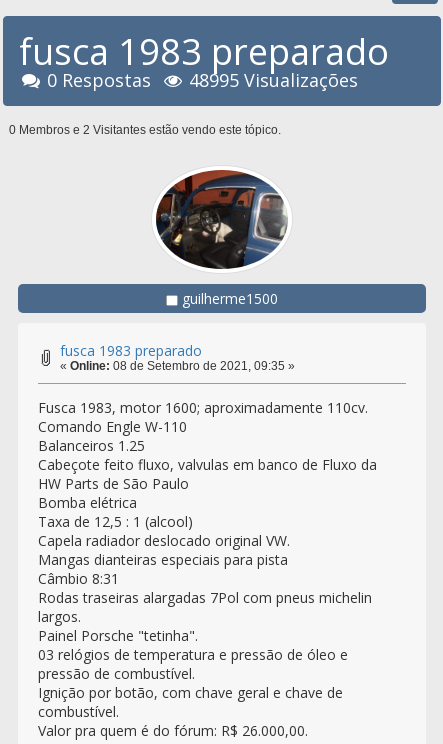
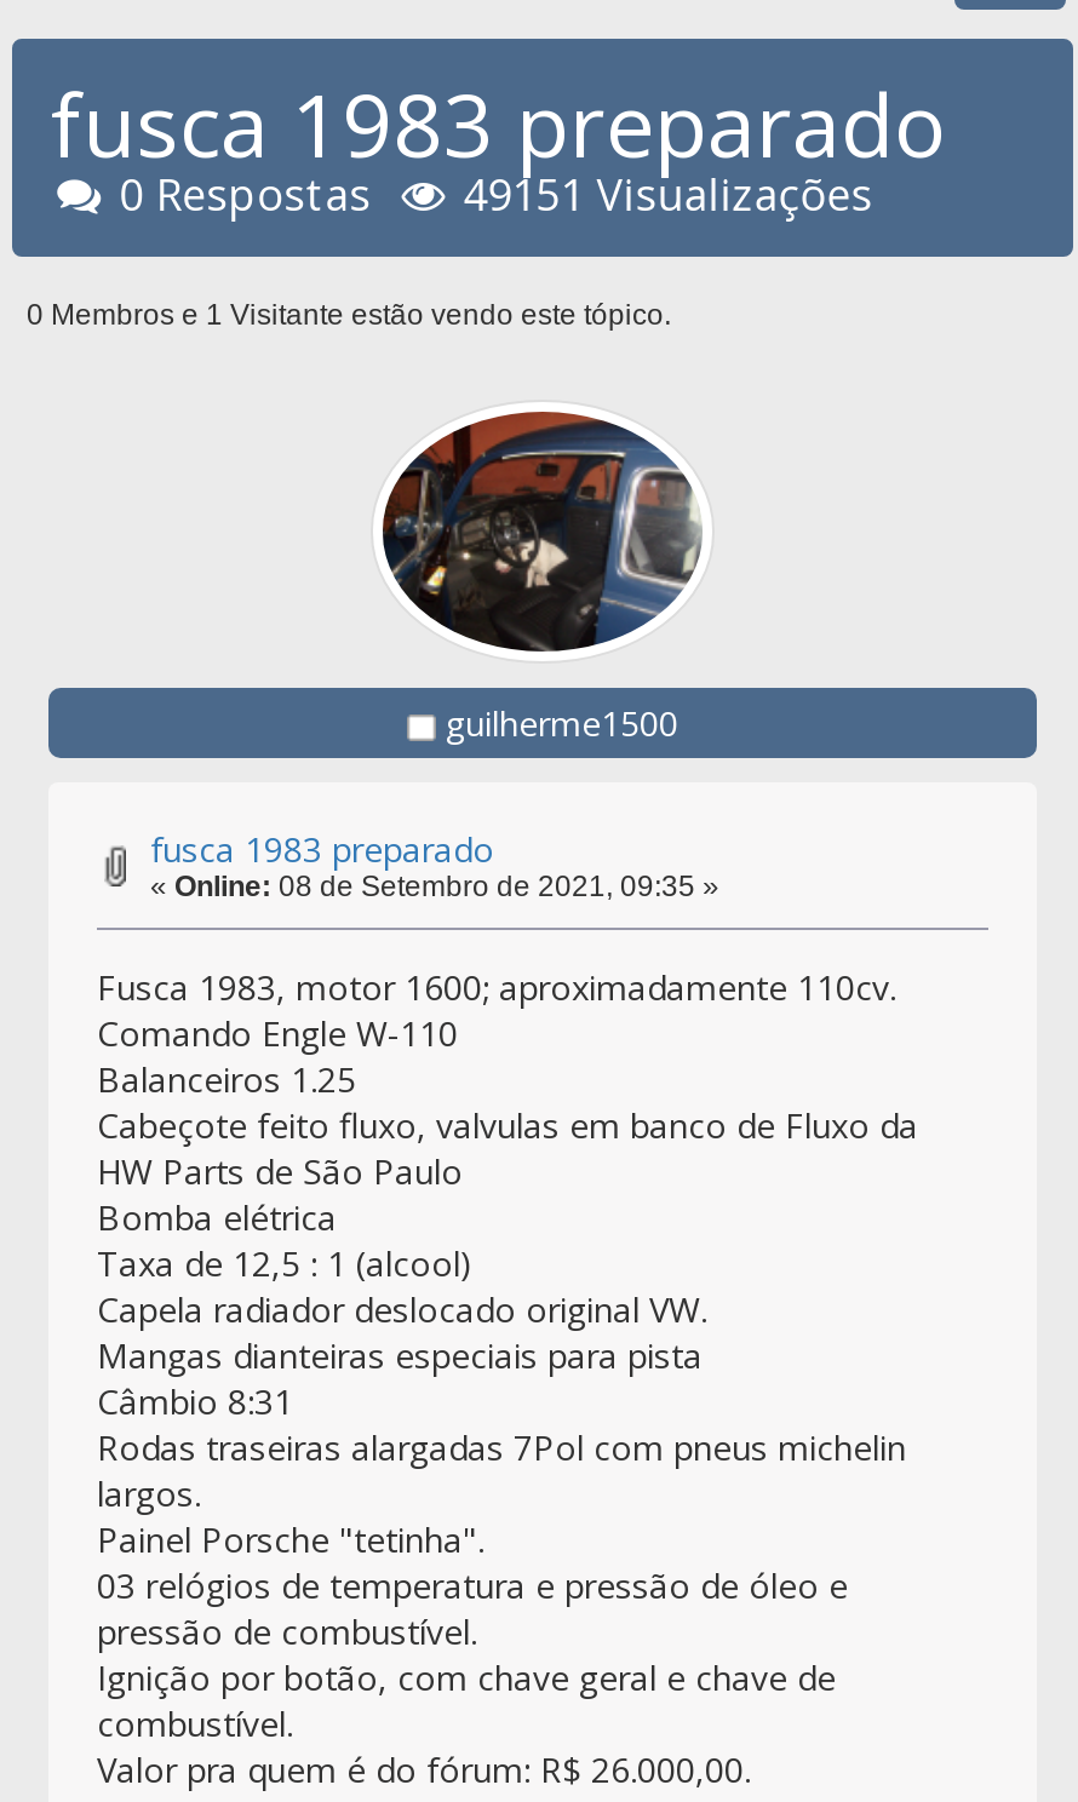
[189,68,358,92] 48995 Visualizações -> [463,165,873,223] 49151 Visualizações
[9,123,281,137] 0 Membros e 2 Visitantes estão vendo este tópico. -> [26,298,671,332] 0 Membros e 1 Visitante estão vendo este tópico.

